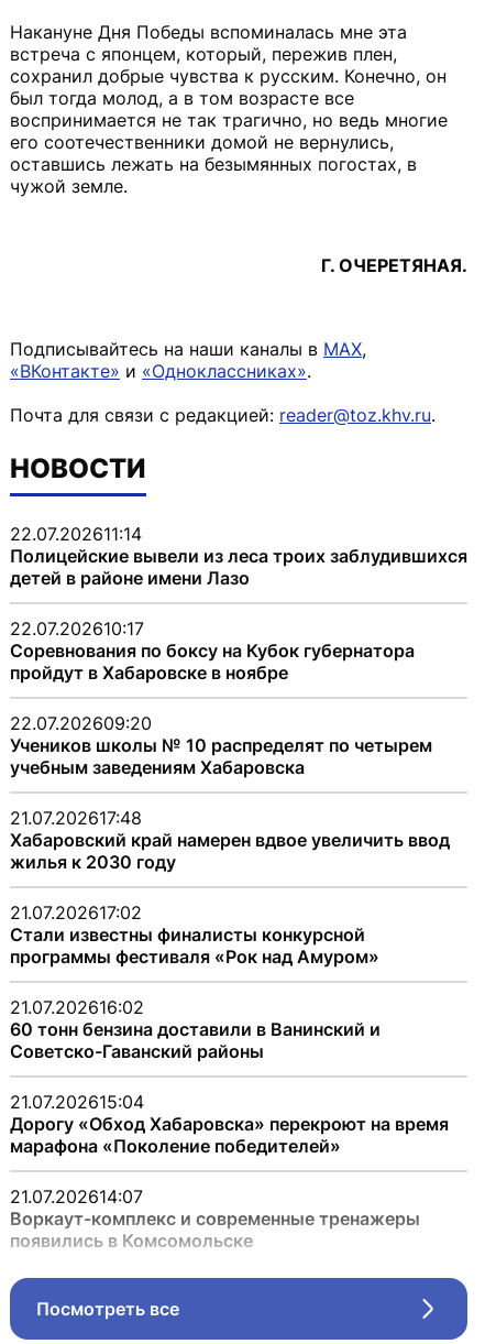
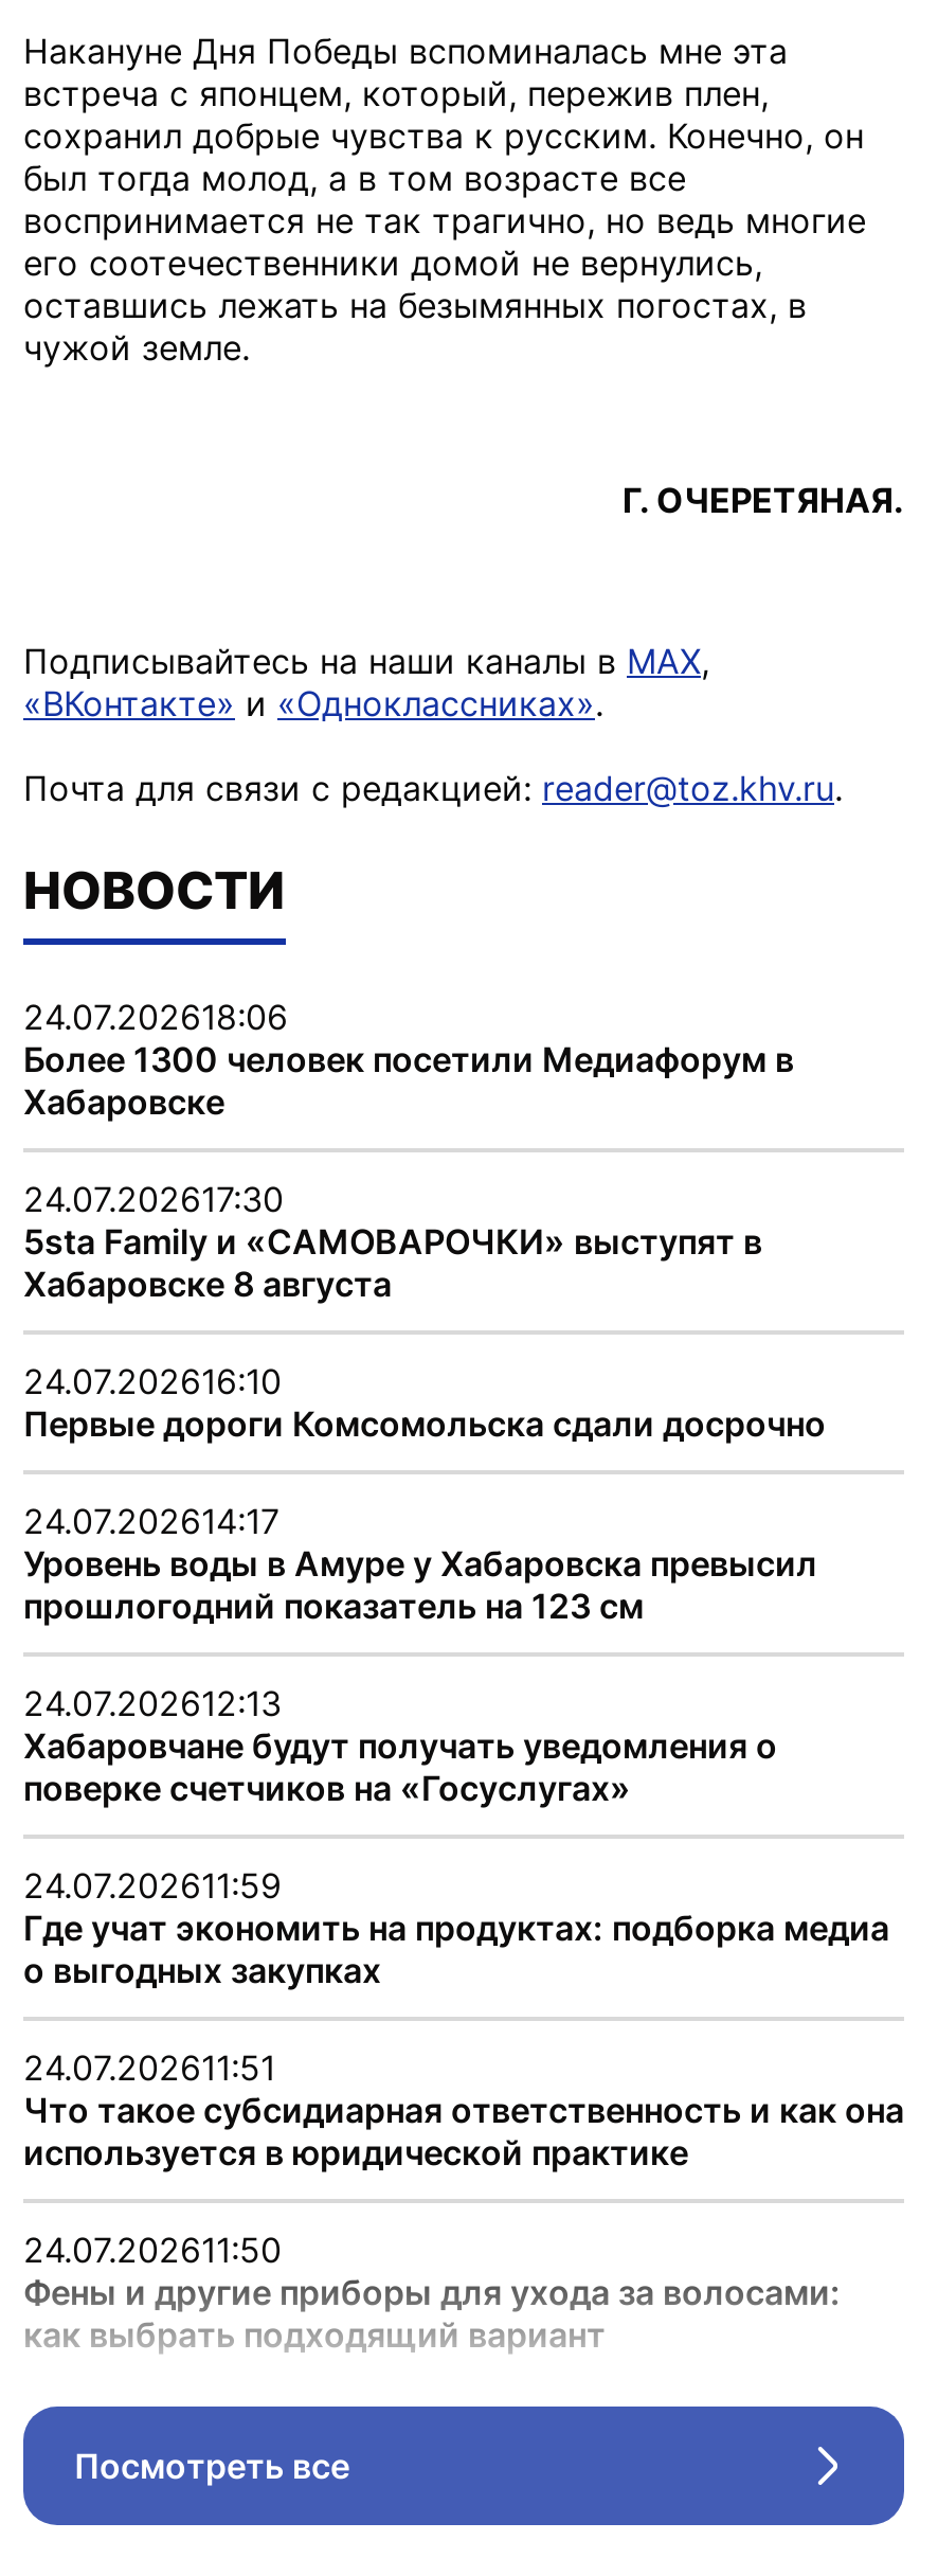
[10,523,467,589] 22.07.202611:14 | Полицейские вывели из леса троих заблудившихся | детей в районе имени Лазо -> [23,996,794,1123] 24.07.202618:06 | Более 1300 человек посетили Медиафорум в | Хабаровске
[10,618,415,684] 22.07.202610:17 | Соревнования по боксу на Кубок губернатора | пройдут в Хабаровске в ноябре -> [23,1178,762,1305] 24.07.202617:30 | 5sta Family и «САМОВАРОЧКИ» выступят в | Хабаровске 8 августа
[10,712,432,778] 22.07.202609:20 | Учеников школы № 10 распределят по четырем | учебным заведениям Хабаровска -> [23,1360,826,1445] 24.07.202616:10 | Первые дороги Комсомольска сдали досрочно
[10,807,450,873] 21.07.202617:48 | Хабаровский край намерен вдвое увеличить ввод | жилья к 2030 году -> [23,1500,817,1627] 24.07.202614:17 | Уровень воды в Амуре у Хабаровска превысил | прошлогодний показатель на 123 см
[10,902,379,968] 21.07.202617:02 | Стали известны финалисты конкурсной | программы фестиваля «Рок над Амуром» -> [23,1682,777,1809] 24.07.202612:13 | Хабаровчане будут получать уведомления о | поверке счетчиков на «Госуслугах»
[10,996,381,1062] 21.07.202616:02 | 60 тонн бензина доставили в Ванинский и | Советско-Гаванский районы -> [23,1864,889,1991] 24.07.202611:59 | Где учат экономить на продуктах: подборка медиа | о выгодных закупках
[10,1091,449,1157] 21.07.202615:04 | Дорогу «Обход Хабаровска» перекроют на время | марафона «Поколение победителей» -> [23,2046,904,2173] 24.07.202611:51 | Что такое субсидиарная ответственность и как она | используется в юридической практике
[10,1185,420,1252] 21.07.202614:07 | Воркаут-комплекс и современные тренажеры | появились в Комсомольске -> [23,2229,841,2356] 24.07.202611:50 | Фены и другие приборы для ухода за волосами: | как выбрать подходящий вариант

